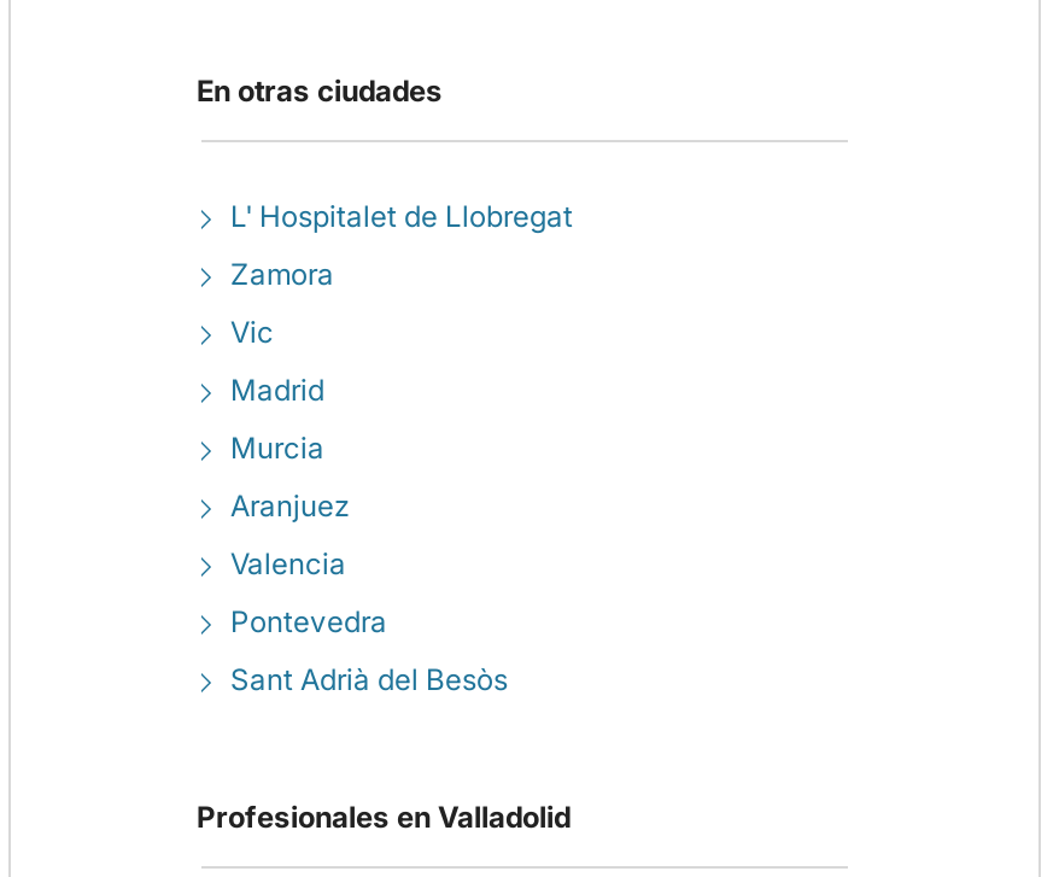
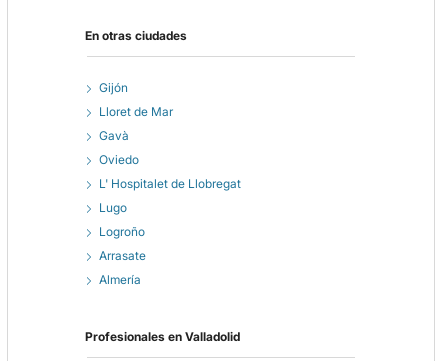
none -> [99,80,173,167] Gijón | Lloret de Mar | Gavà | Oviedo
moved [230,198,573,234] -> [99,176,241,191]: L' Hospitalet de Llobregat
[230,256,508,697] Zamora | Vic | Madrid | Murcia | Aranjuez | Valencia | Pontevedra | Sant Adrià del Besòs -> [99,200,146,287] Lugo | Logroño | Arrasate | Almería

